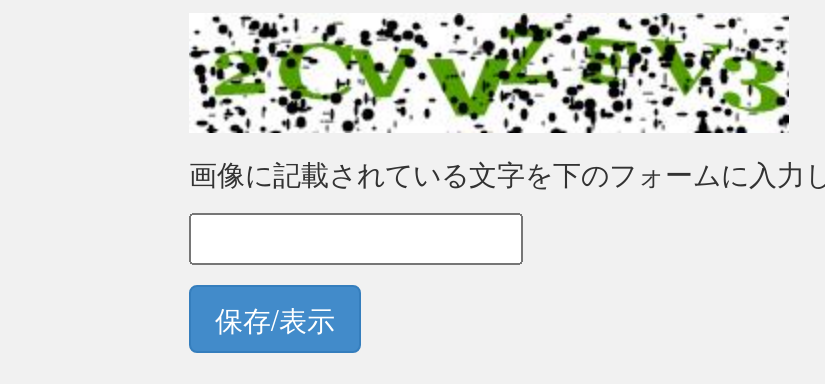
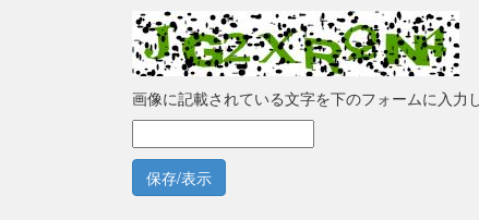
[187,11,791,135] [image] -> [131,10,460,77] [image]

